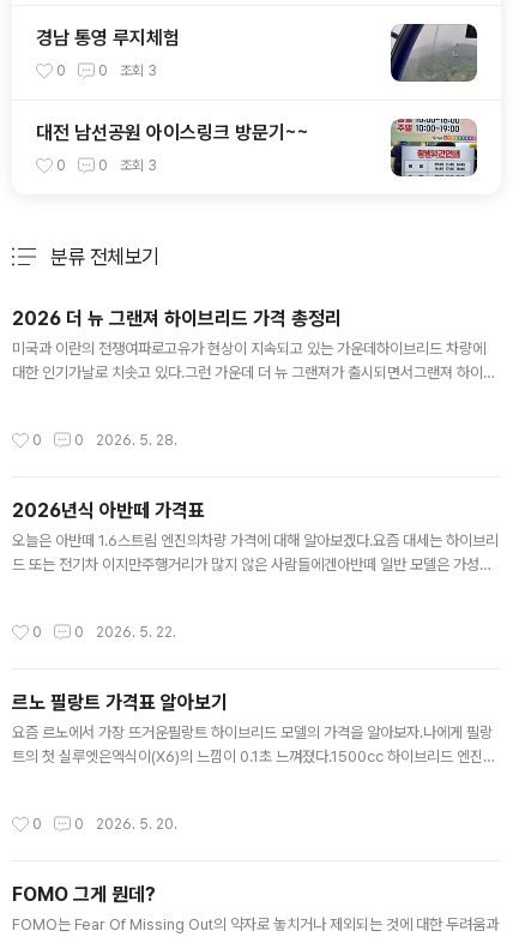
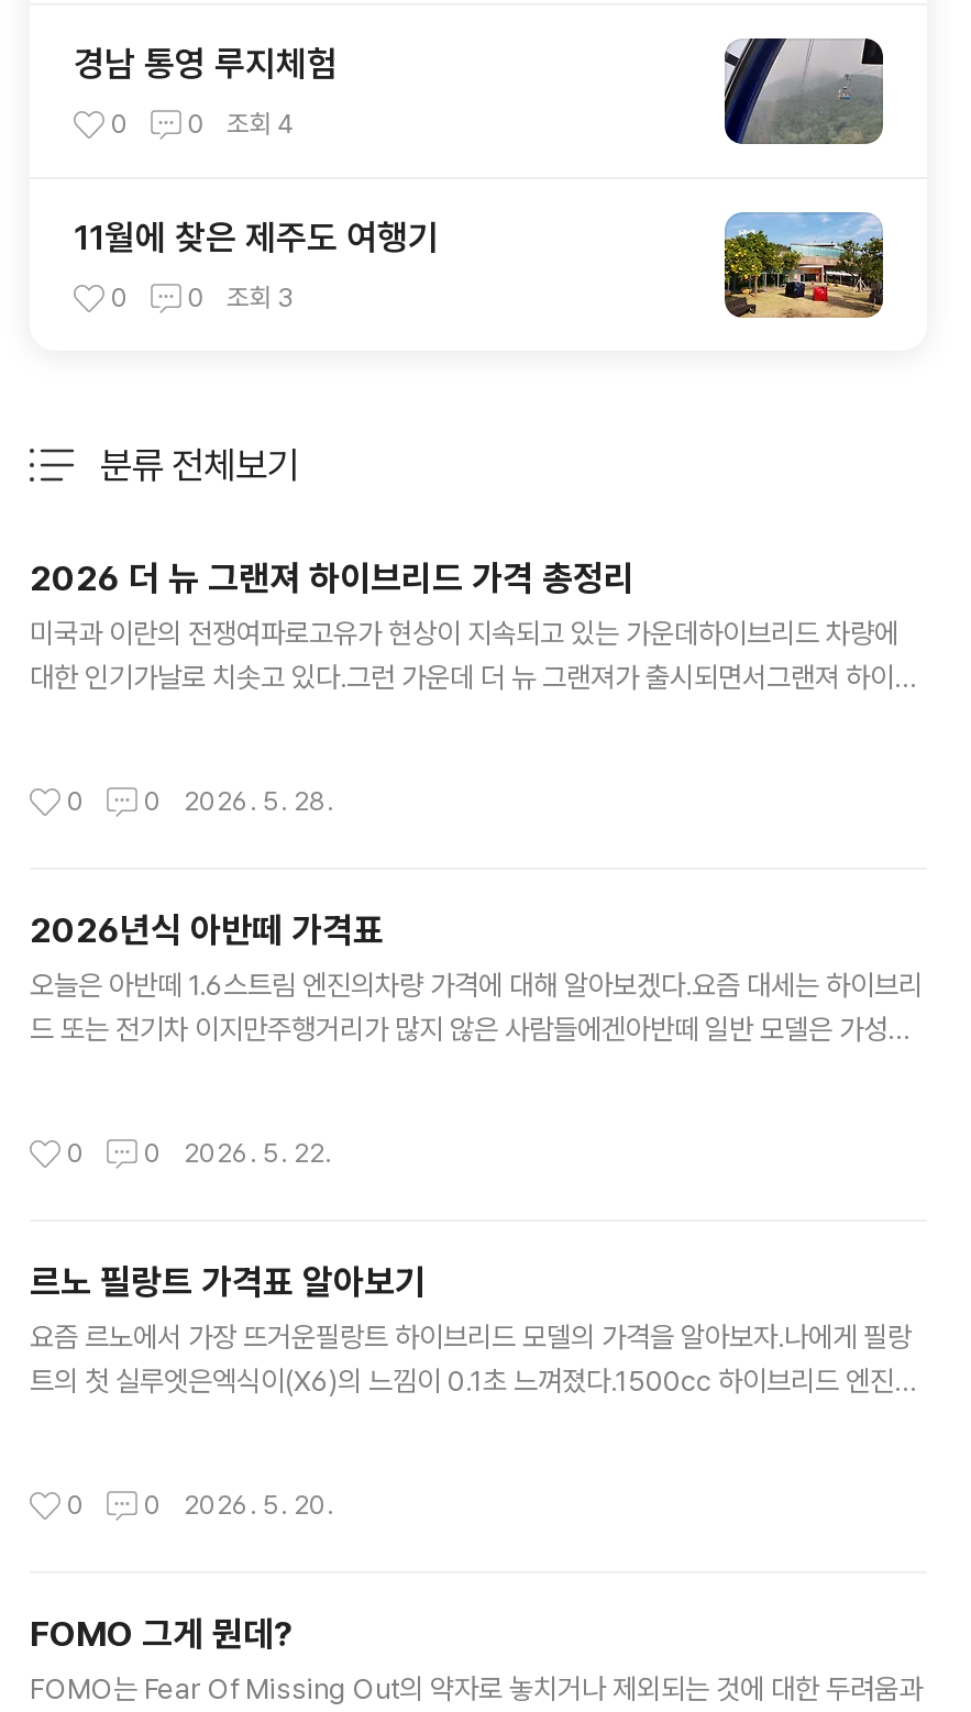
[56,62,157,79] 0 0 조회 3 -> [111,109,295,140] 0 0 조회 4
[36,121,309,144] 대전 남선공원 아이스링크 방문기~~ -> [74,217,439,258] 11월에 찾은 제주도 여행기
[390,118,478,178] [image] -> [722,210,885,320] [image]

